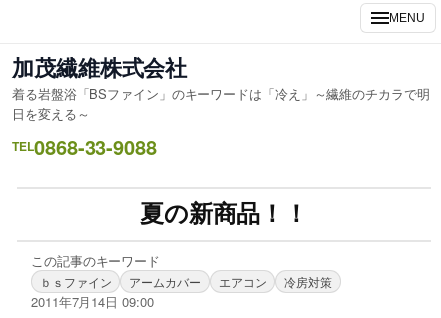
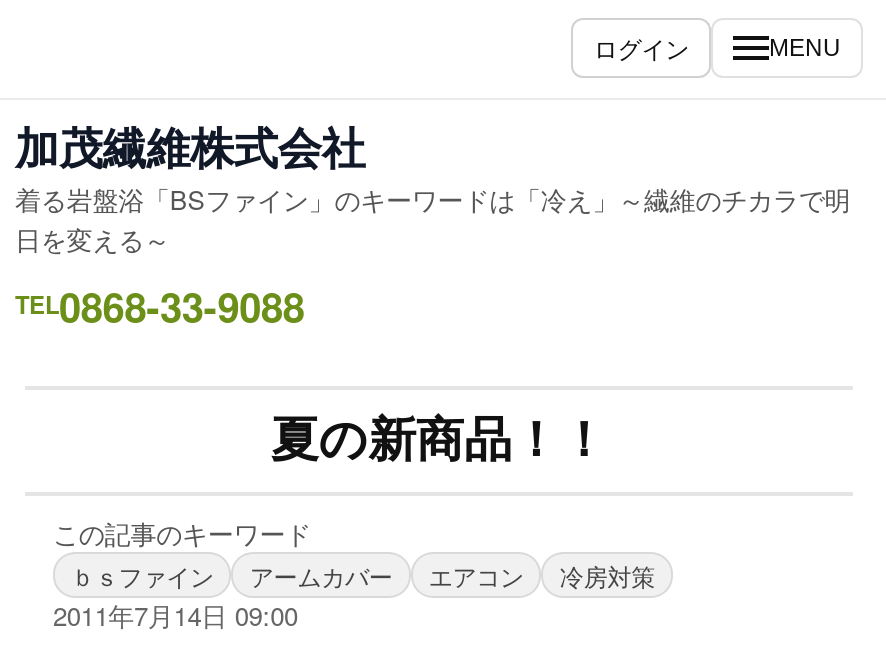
none -> [594,30,689,64] ログイン

